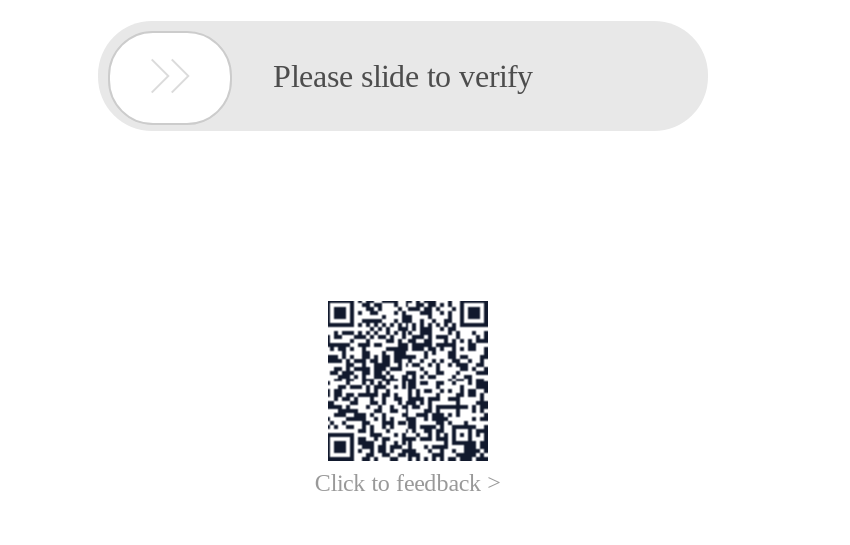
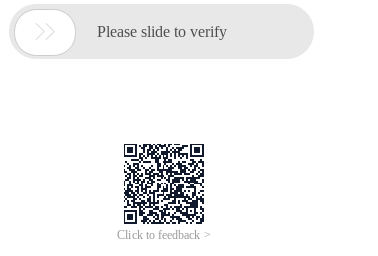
[328,299,490,463] [image] -> [123,144,204,225] [image]

